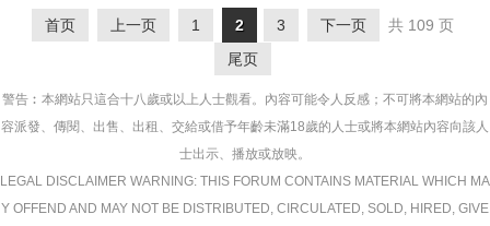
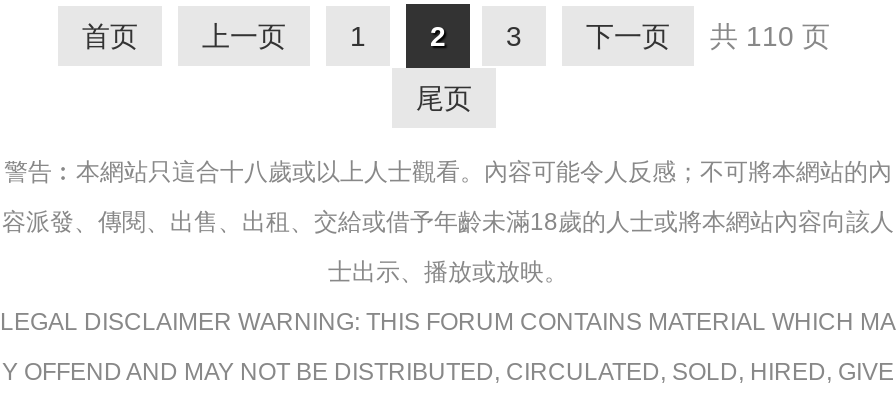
[45,16,458,34] 首页 上一页 1 2 3 下一页 共 109 页 -> [82,20,838,52] 首页 上一页 1 2 3 下一页 共 110 页

